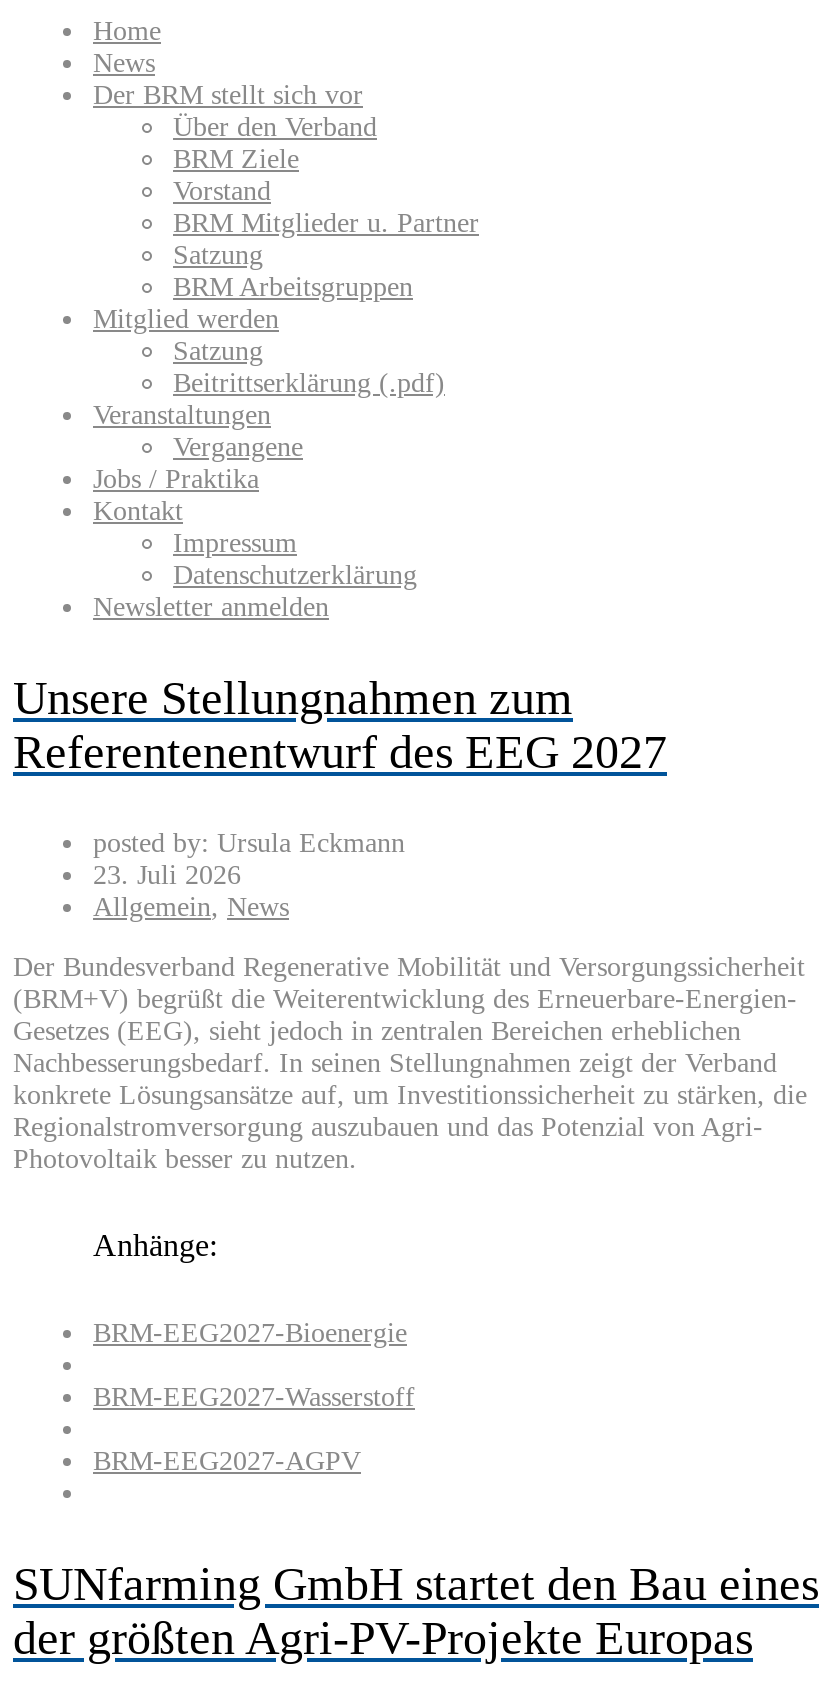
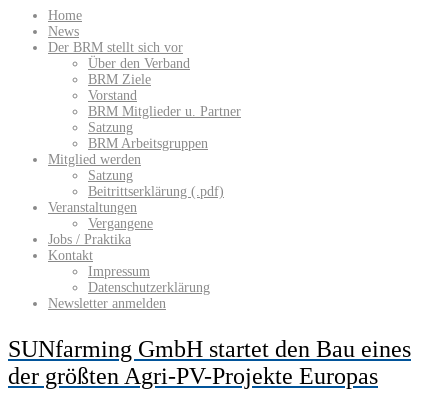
[13,671,807,1476] Unsere Stellungnahmen zum | Referentenentwurf des EEG 2027 | posted by: Ursula Eckmann | 23. Juli 2026 | Allgemein, News | Der Bundesverband Regenerative Mobilität und Versorgungssicherheit | (BRM+V) begrüßt die Weiterentwicklung des Erneuerbare-Energien- | Gesetzes (EEG), sieht jedoch in zentralen Bereichen erheblichen | Nachbesserungsbedarf. In seinen Stellungnahmen zeigt der Verband | konkrete Lösungsansätze auf, um Investitionssicherheit zu stärken, die | Regionalstromversorgung auszubauen und das Potenzial von Agri- | Photovoltaik besser zu nutzen. | Anhänge: | BRM-EEG2027-Bioenergie | BRM-EEG2027-Wasserstoff | BRM-EEG2027-AGPV -> none

